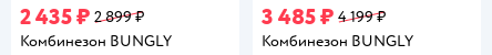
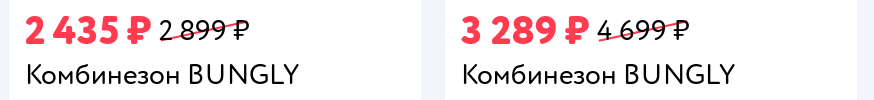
[262,3,386,31] 3 485 ₽ 4 199 ₽ -> [461,6,689,56] 3 289 ₽ 4 699 ₽

